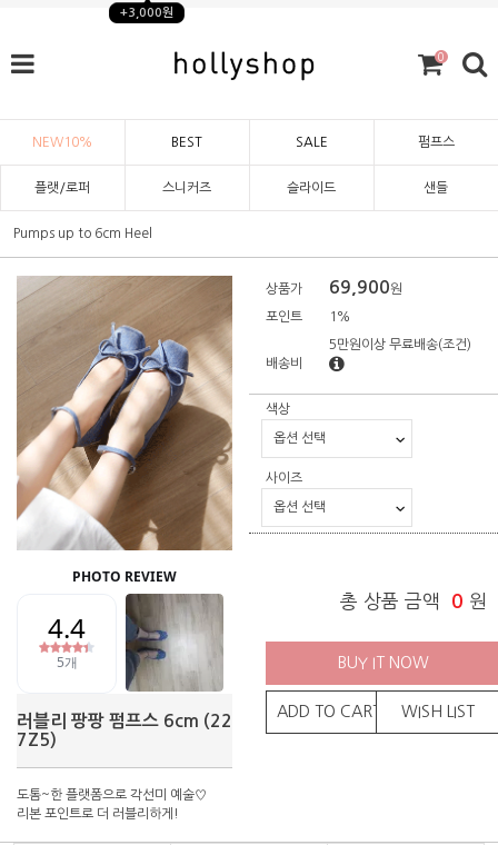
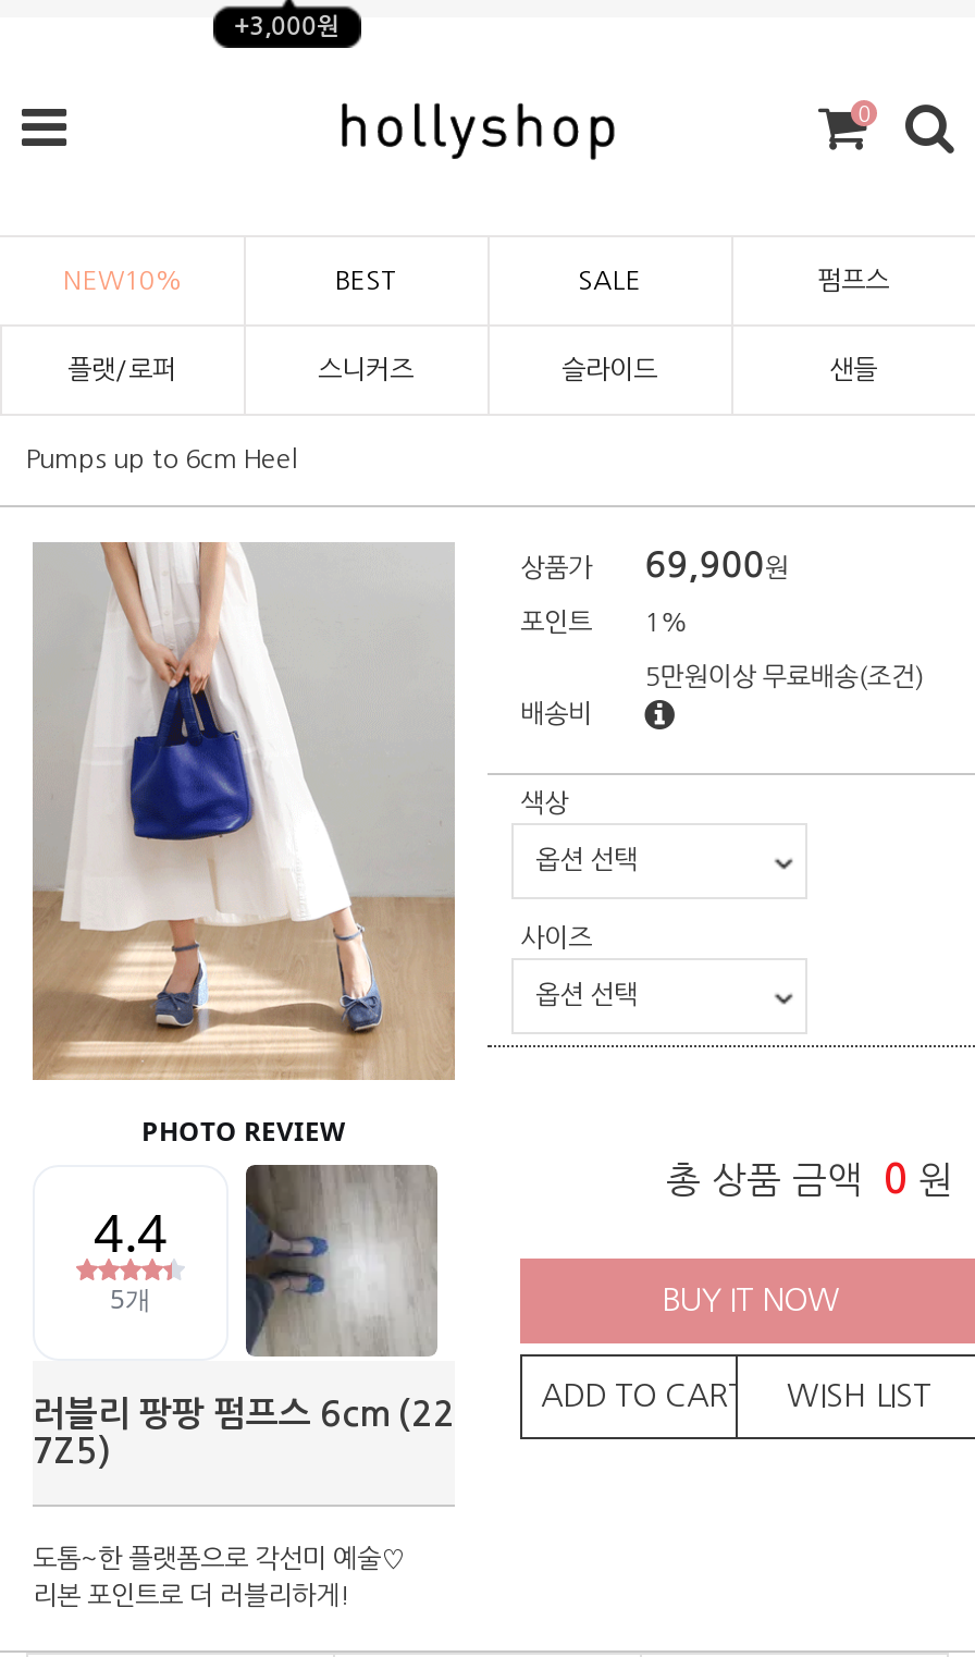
[17,275,232,550] [image] -> [30,542,455,1080] [image]

